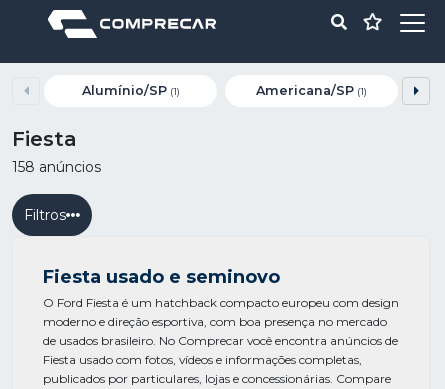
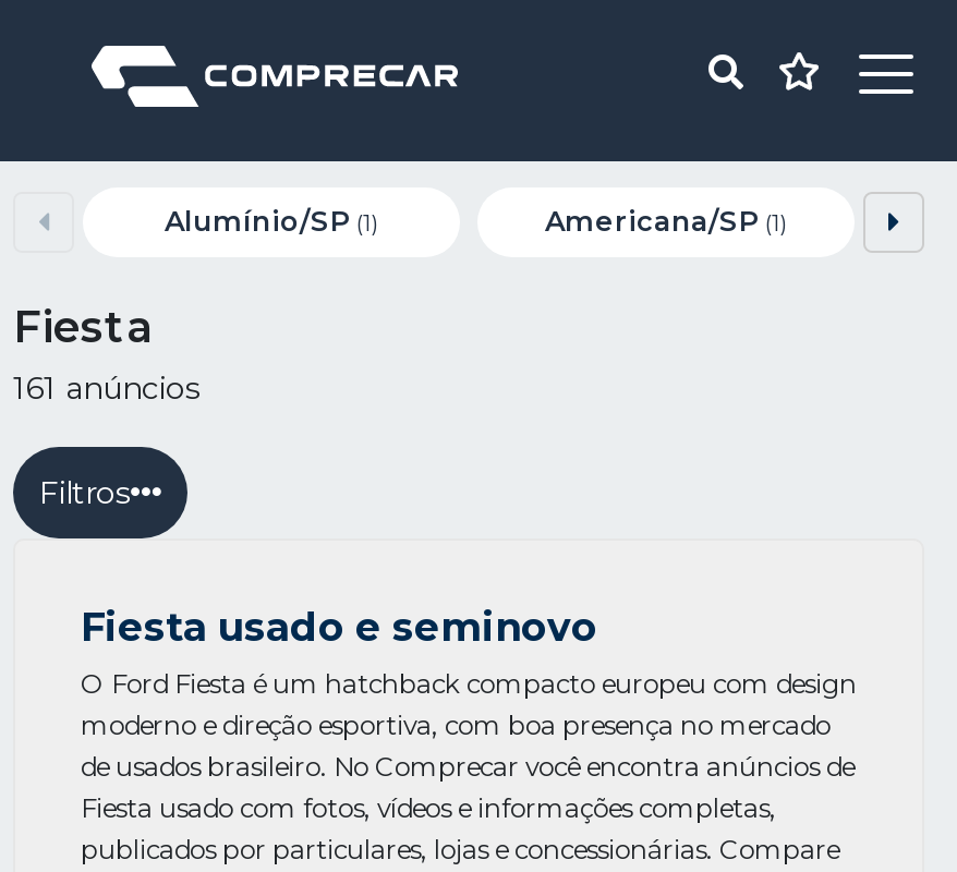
[12,158,101,176] 158 anúncios -> [13,368,201,408] 161 anúncios

